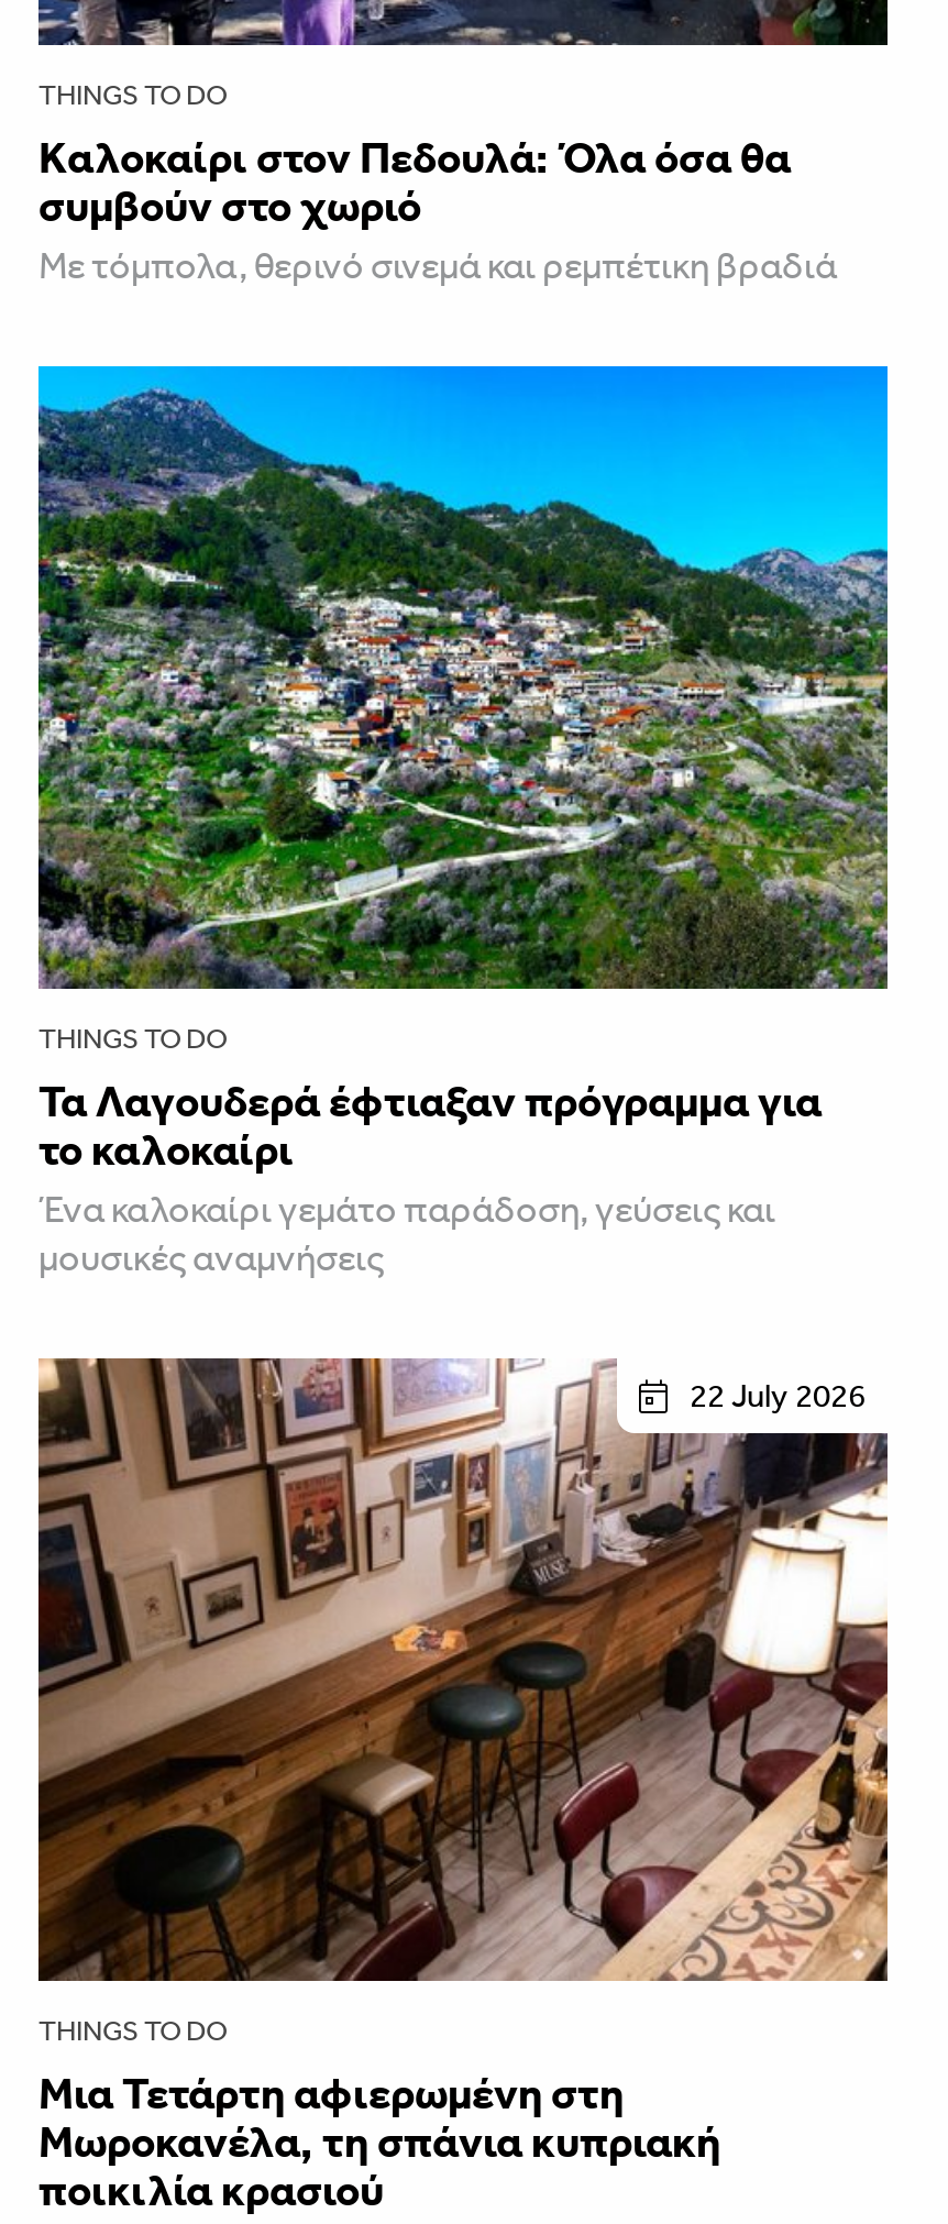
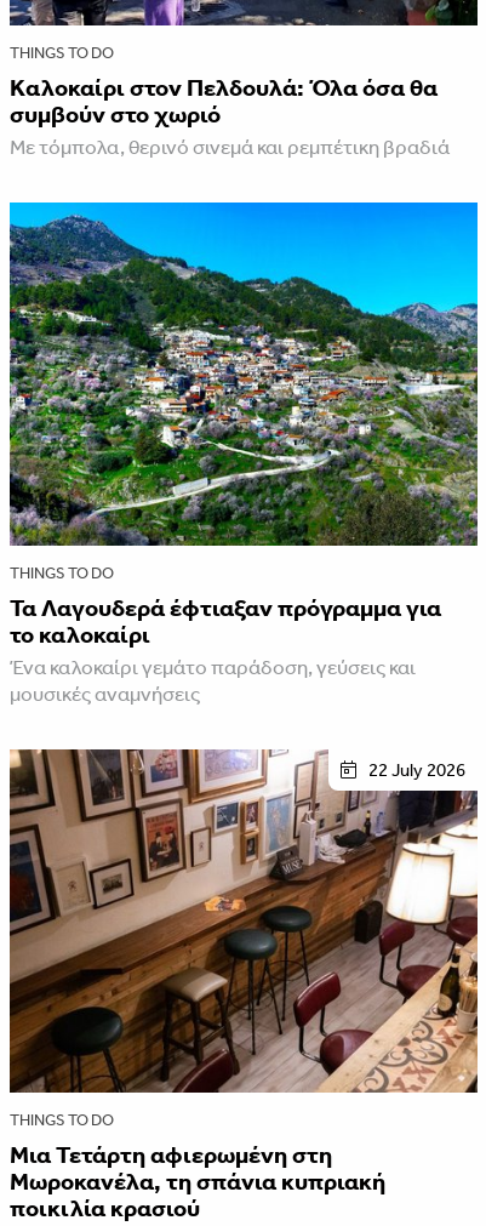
[38,131,791,184] Kαλοκαίρι στον Πεδουλά: Όλα όσα θα -> [10,72,438,101] Kαλοκαίρι στον Πελδουλά: Όλα όσα θα

